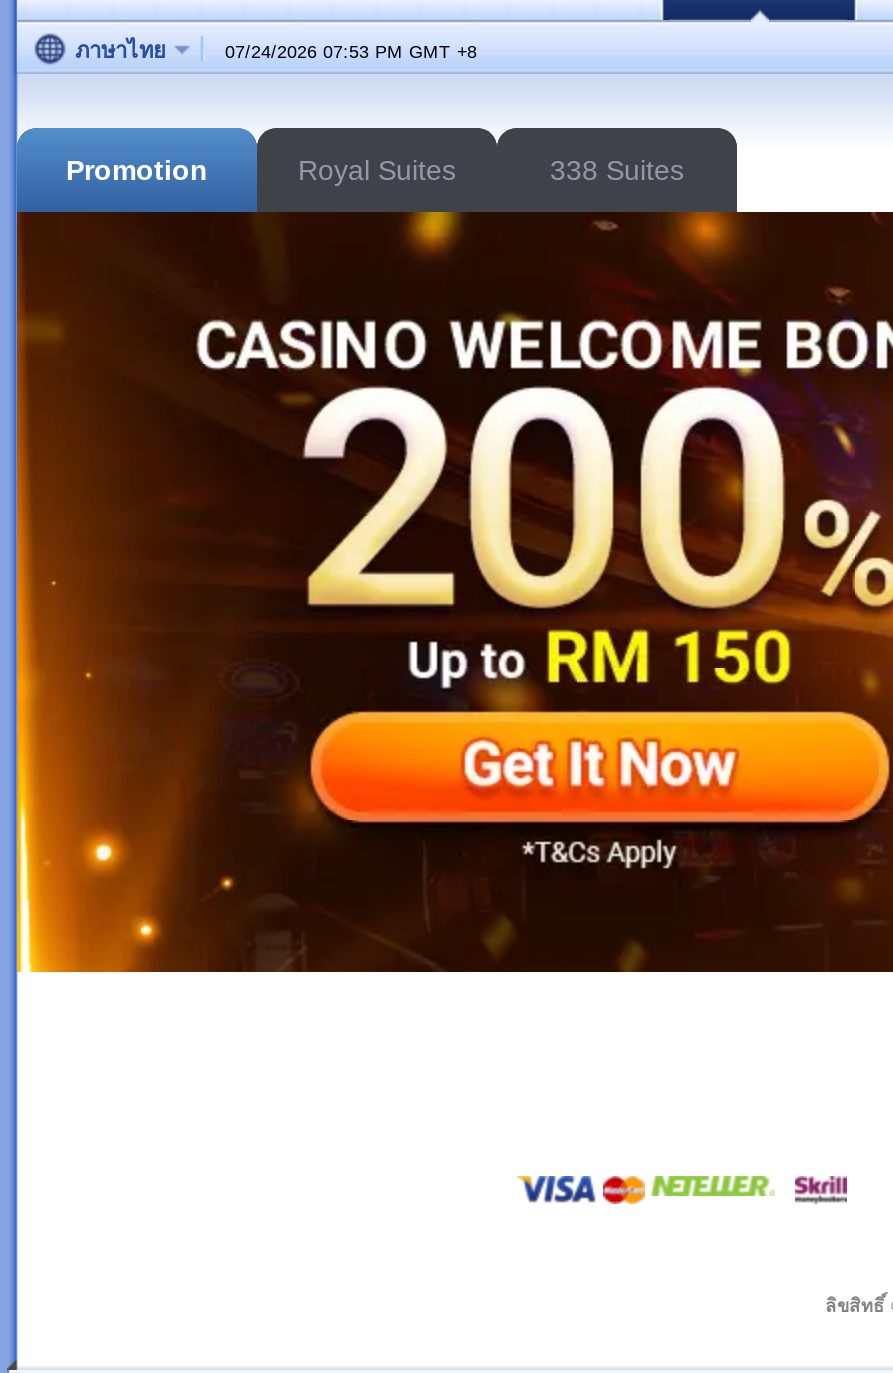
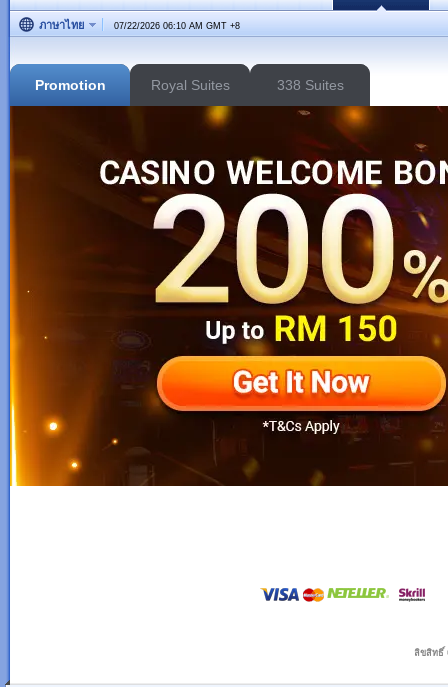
[225,42,477,62] 07/24/2026 07:53 PM GMT +8 -> [114,21,240,31] 07/22/2026 06:10 AM GMT +8

